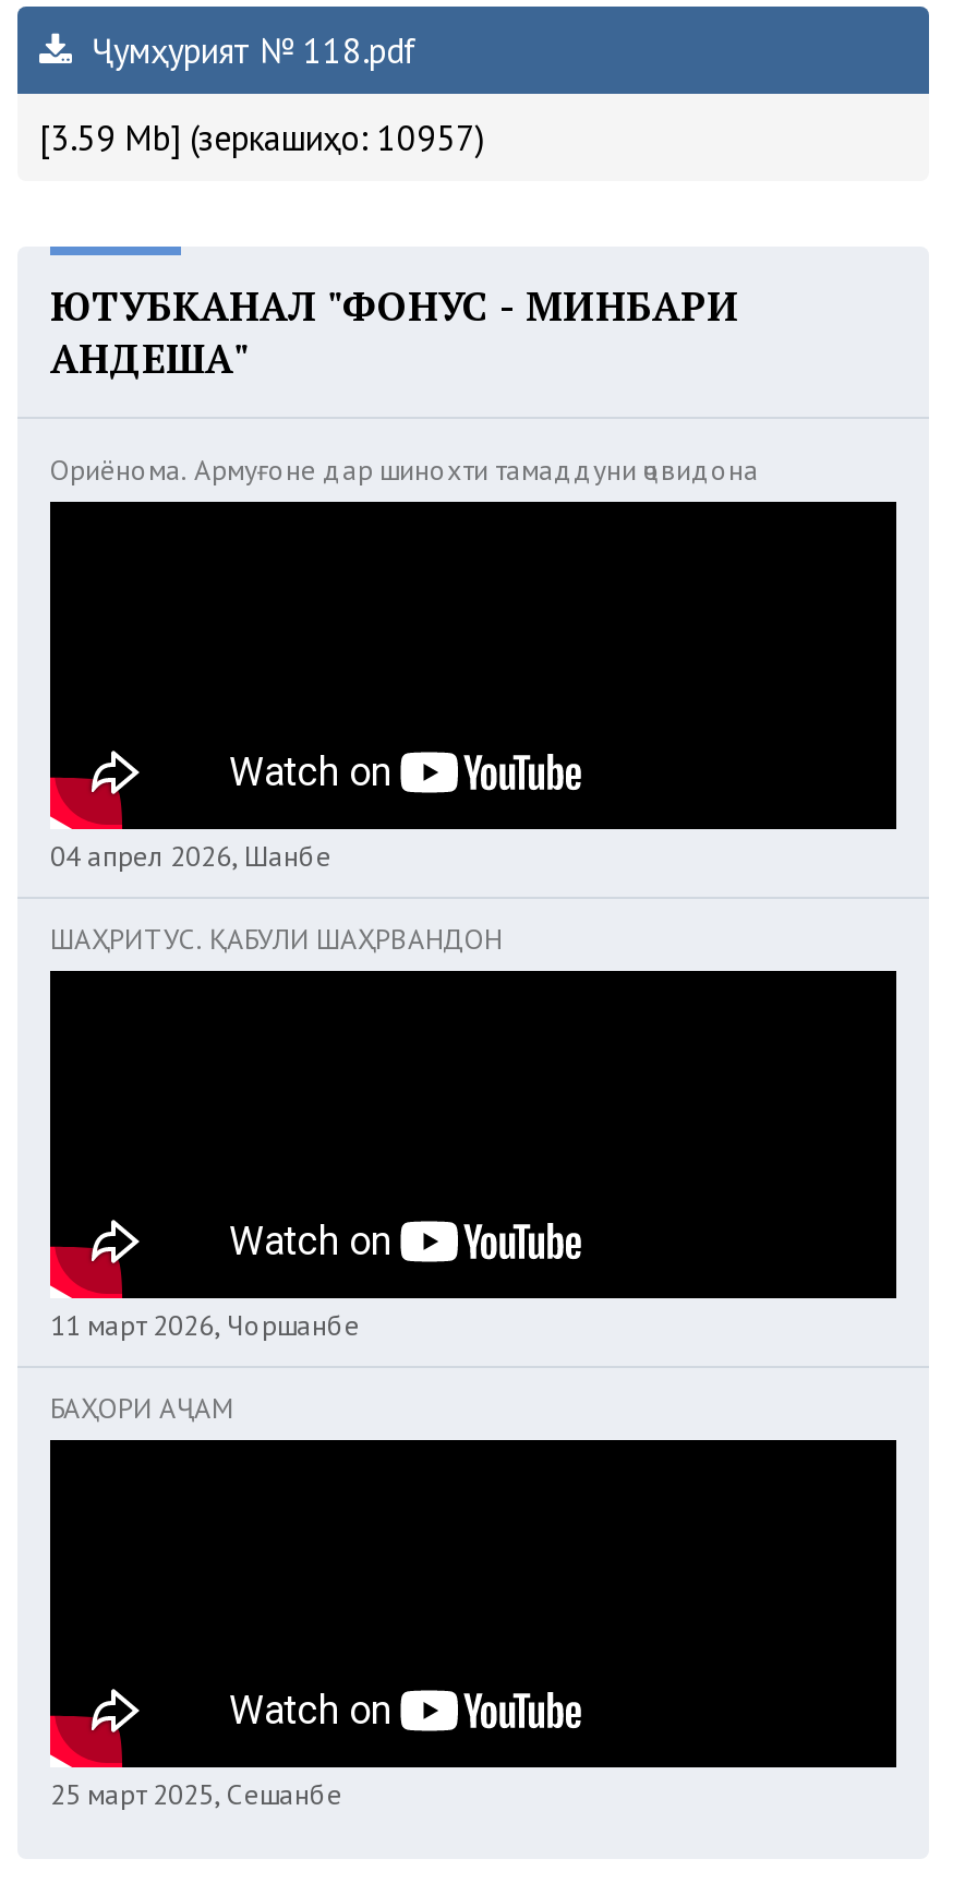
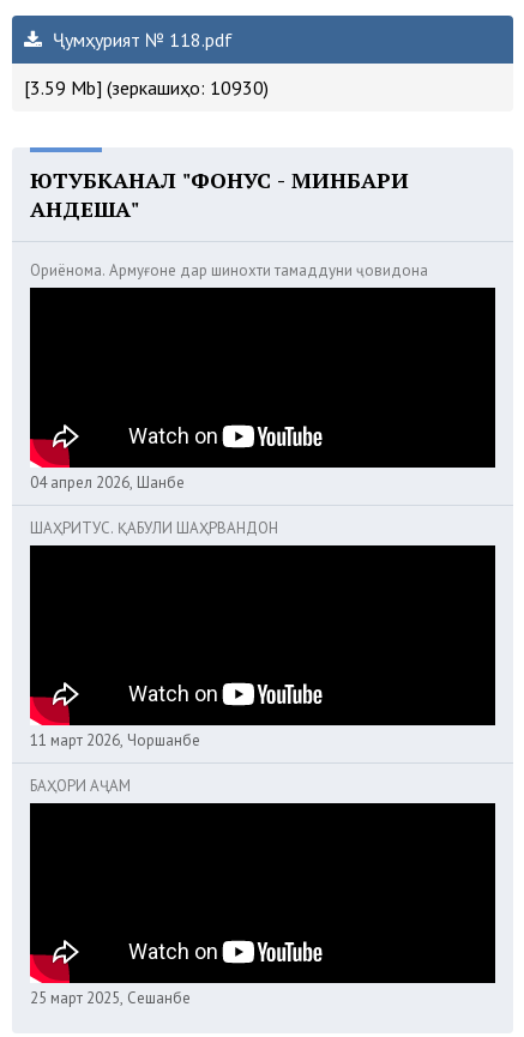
[39,115,484,158] [3.59 Mb] (зеркашиҳо: 10957) -> [24,75,269,99] [3.59 Mb] (зеркашиҳо: 10930)

